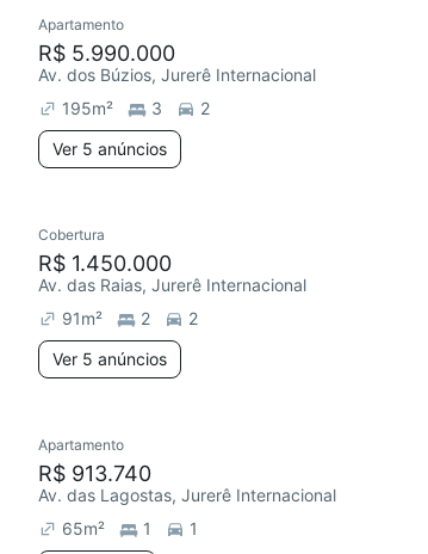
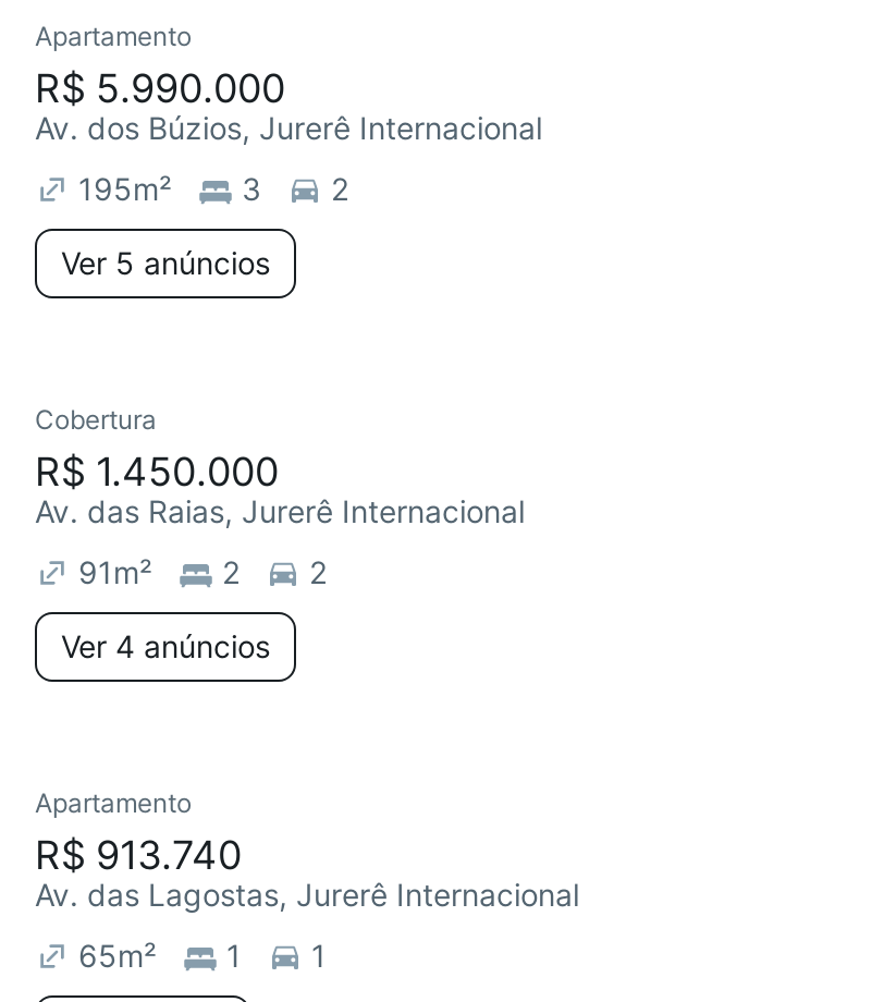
[52,349,167,369] Ver 5 anúncios -> [61,627,270,664] Ver 4 anúncios

